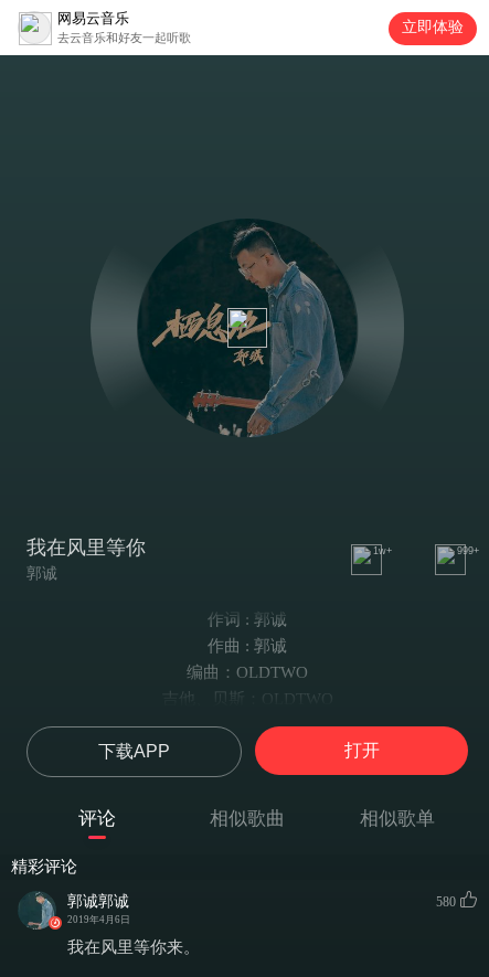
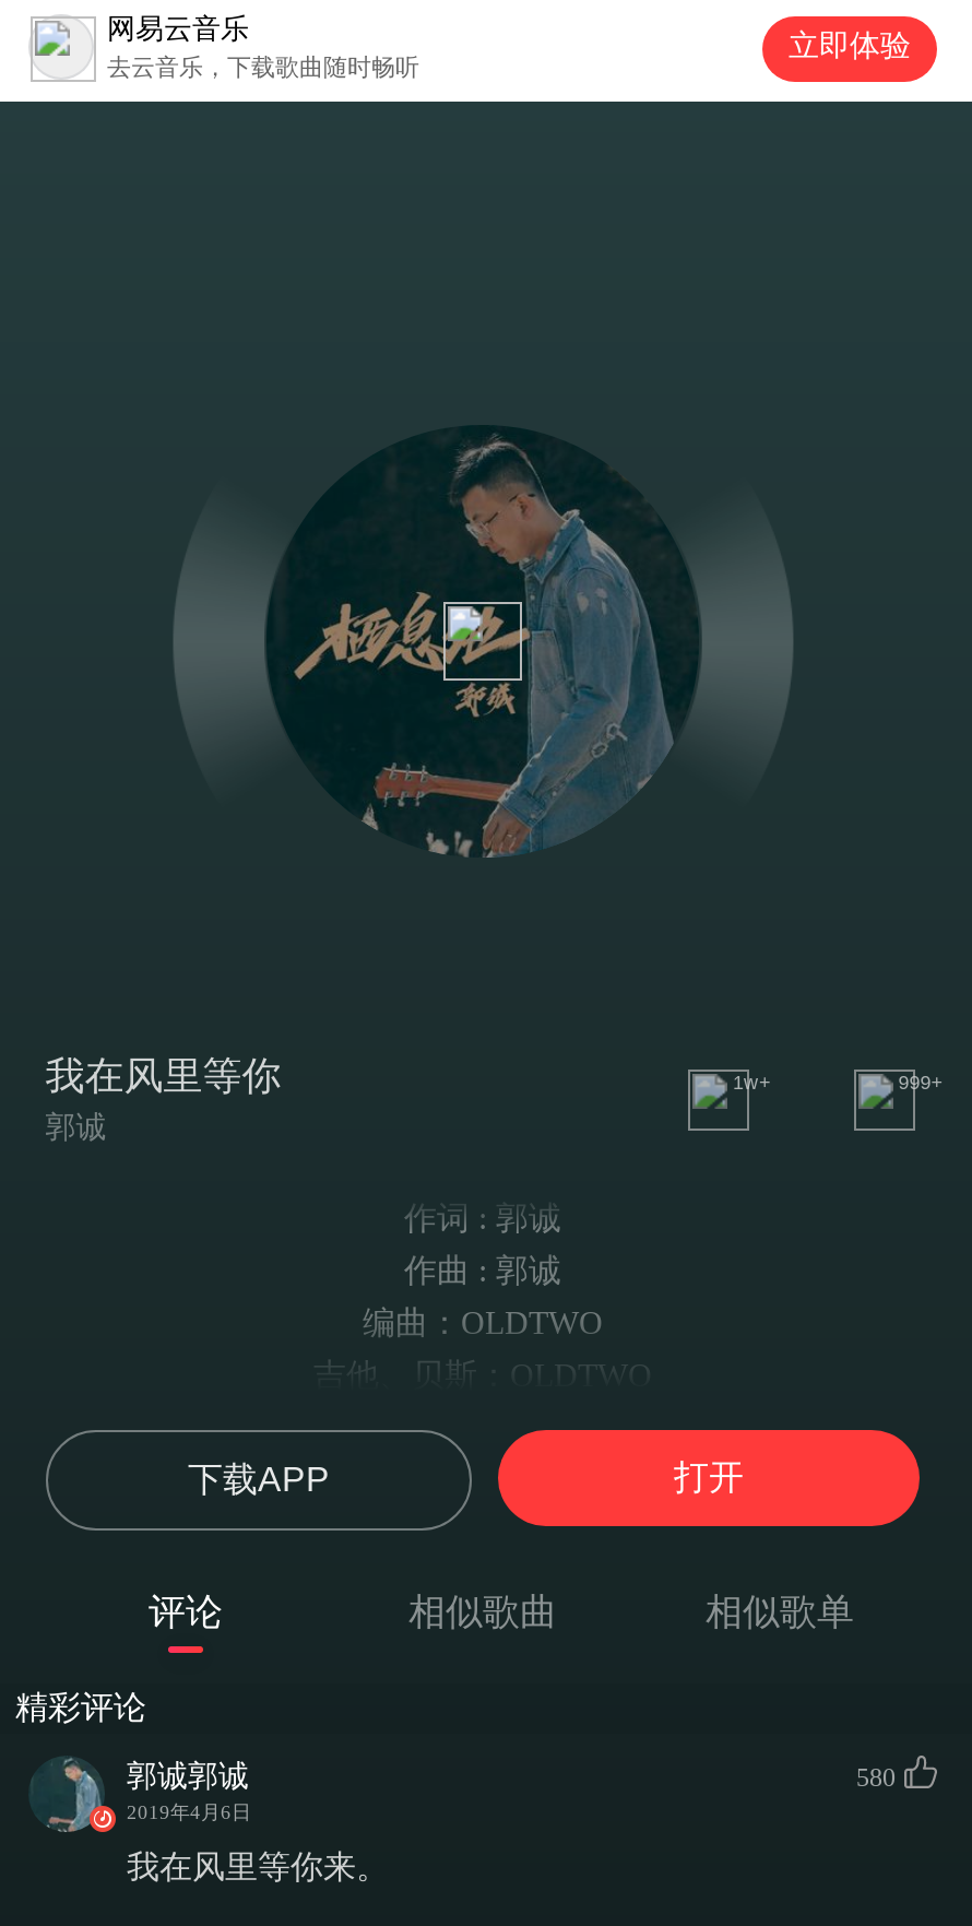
[57,31,191,44] 去云音乐和好友一起听歌 -> [107,54,419,80] 去云音乐，下载歌曲随时畅听

